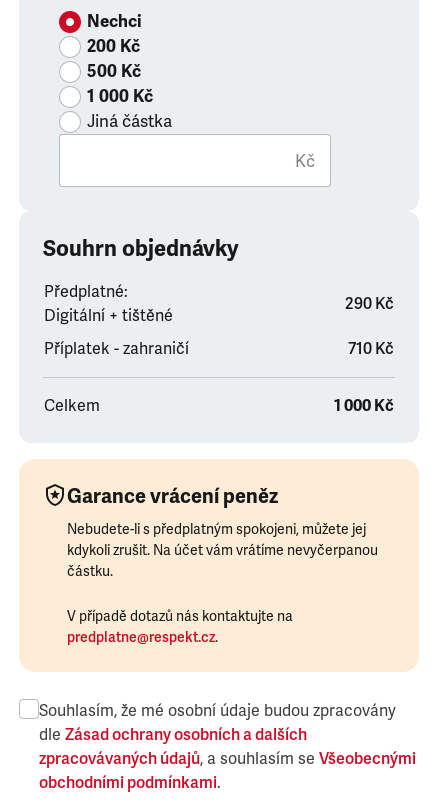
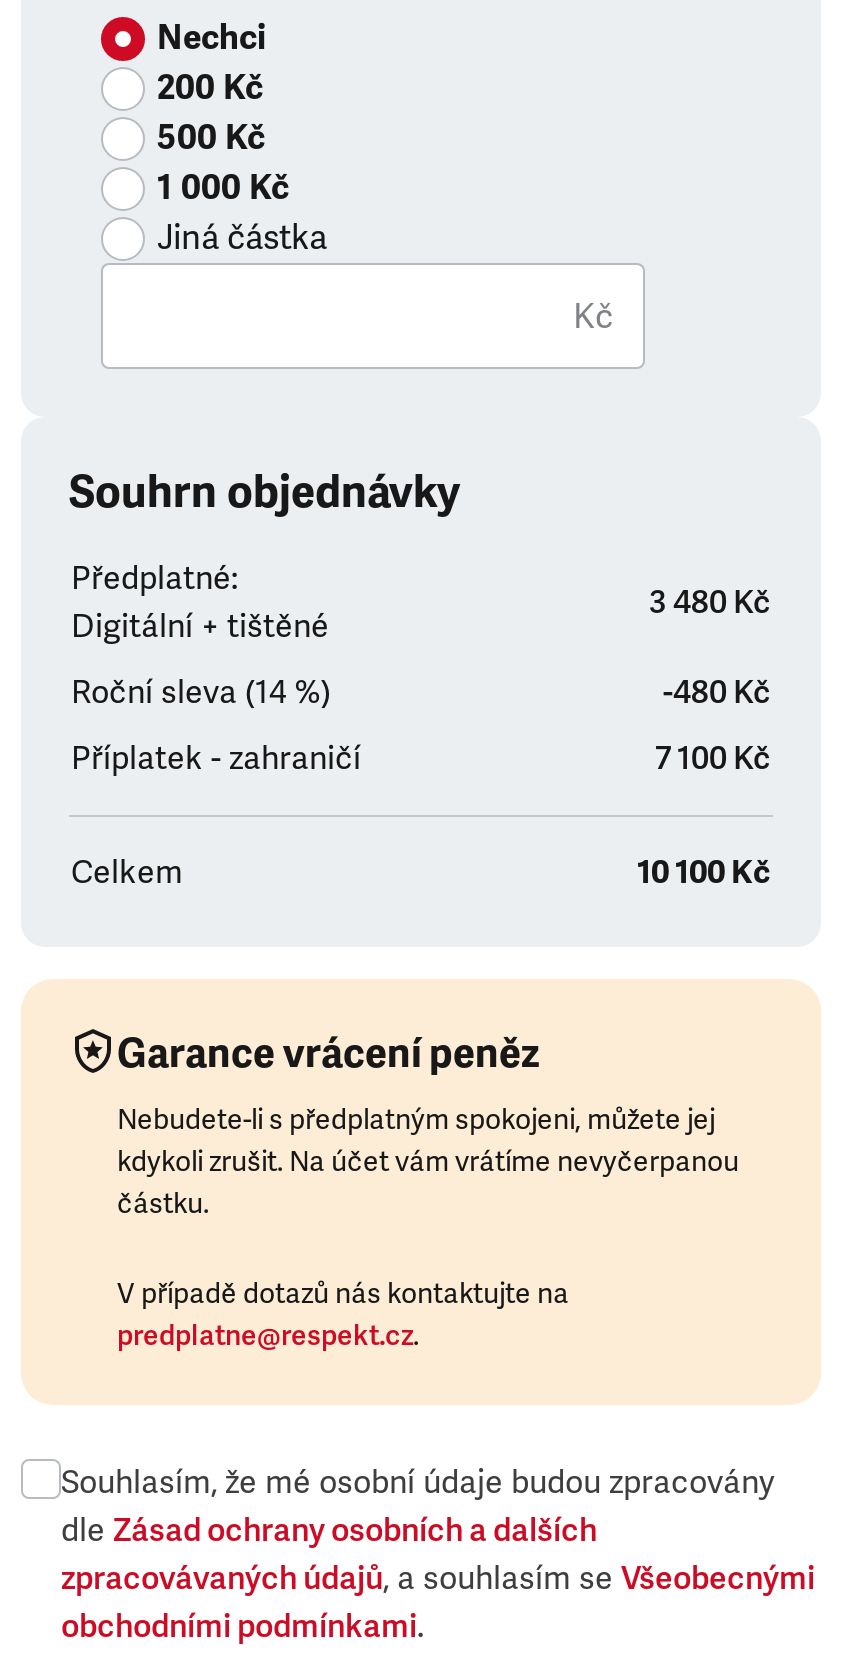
[345,294,394,314] 290 Kč -> [71,583,771,713] 3 480 Kč | Roční sleva (14 %) | -480 Kč
[348,339,394,359] 710 Kč -> [655,739,771,779] 7 100 Kč
[334,396,394,416] 1 000 Kč -> [637,853,771,893] 10 100 Kč

